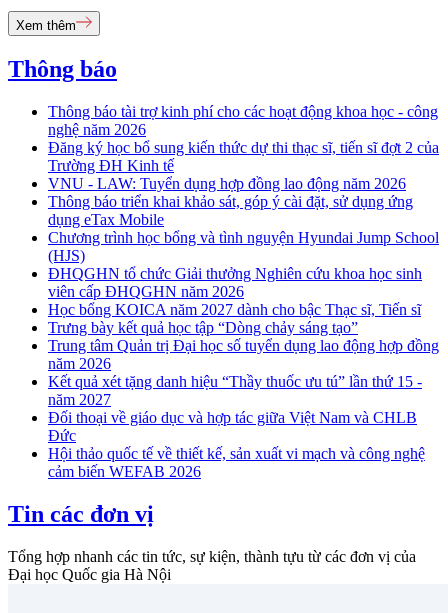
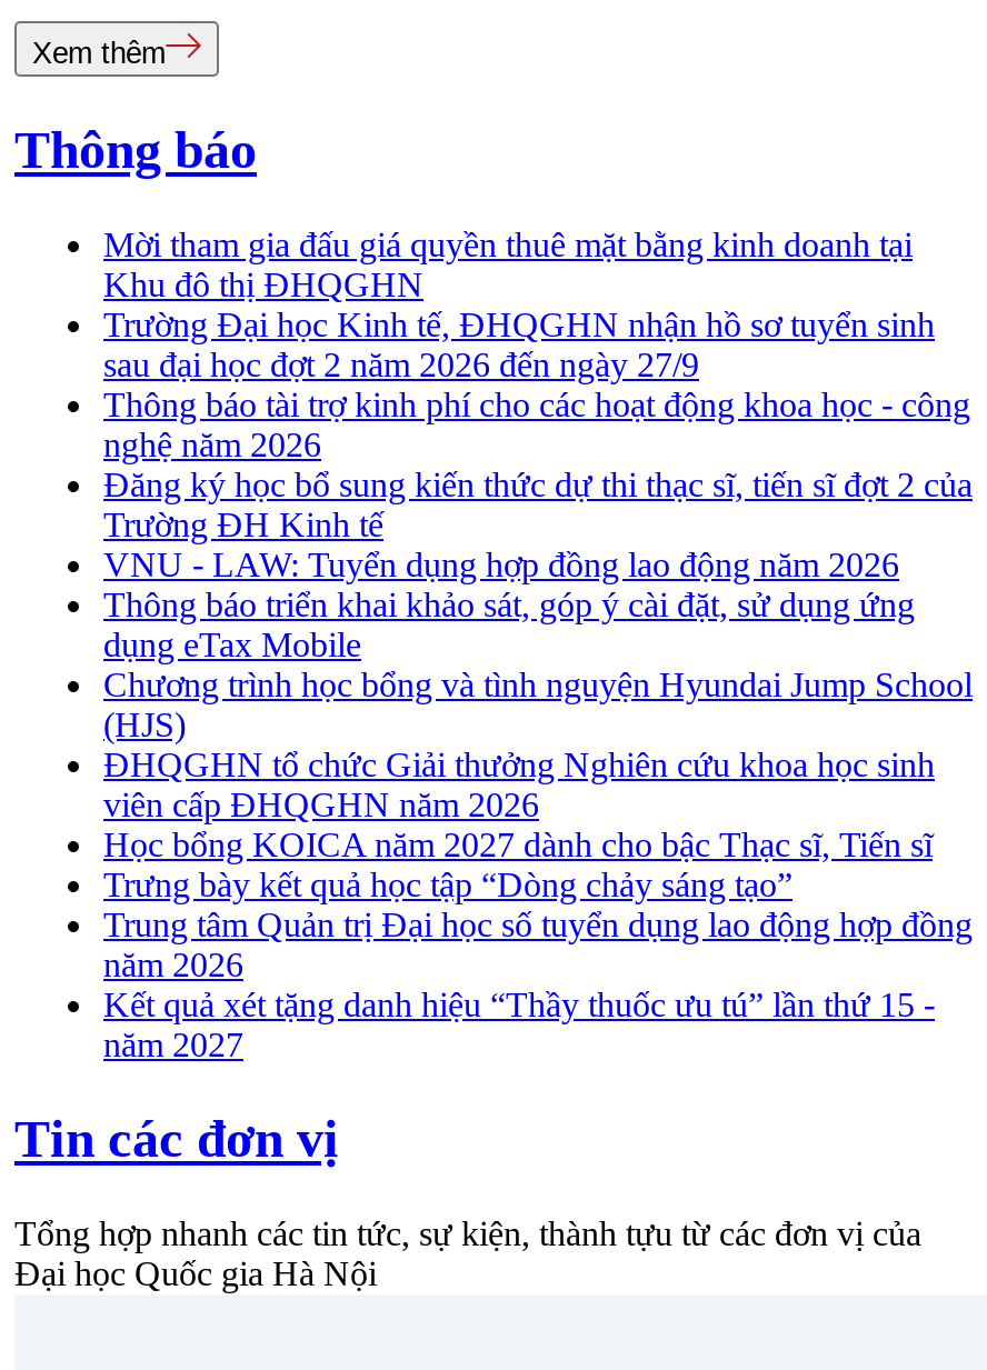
none -> [103,226,935,384] Mời tham gia đấu giá quyền thuê mặt bằng kinh doanh tại | Khu đô thị ĐHQGHN | Trường Đại học Kinh tế, ĐHQGHN nhận hồ sơ tuyển sinh | sau đại học đợt 2 năm 2026 đến ngày 27/9
moved [48,103,439,408] -> [103,386,973,1064]: Thông báo tài trợ kinh phí cho các hoạt động khoa học - công | nghệ năm 2026 | Đăng ký học bổ sung kiến thức dự thi thạc sĩ, tiến sĩ đợt 2 của | ... | Kết quả xét tặng danh hiệu “Thầy thuốc ưu tú” lần thứ 15 - | năm 2027
[48,409,425,480] Đối thoại về giáo dục và hợp tác giữa Việt Nam và CHLB | Đức | Hội thảo quốc tế về thiết kế, sản xuất vi mạch và công nghệ | cảm biến WEFAB 2026 -> none

